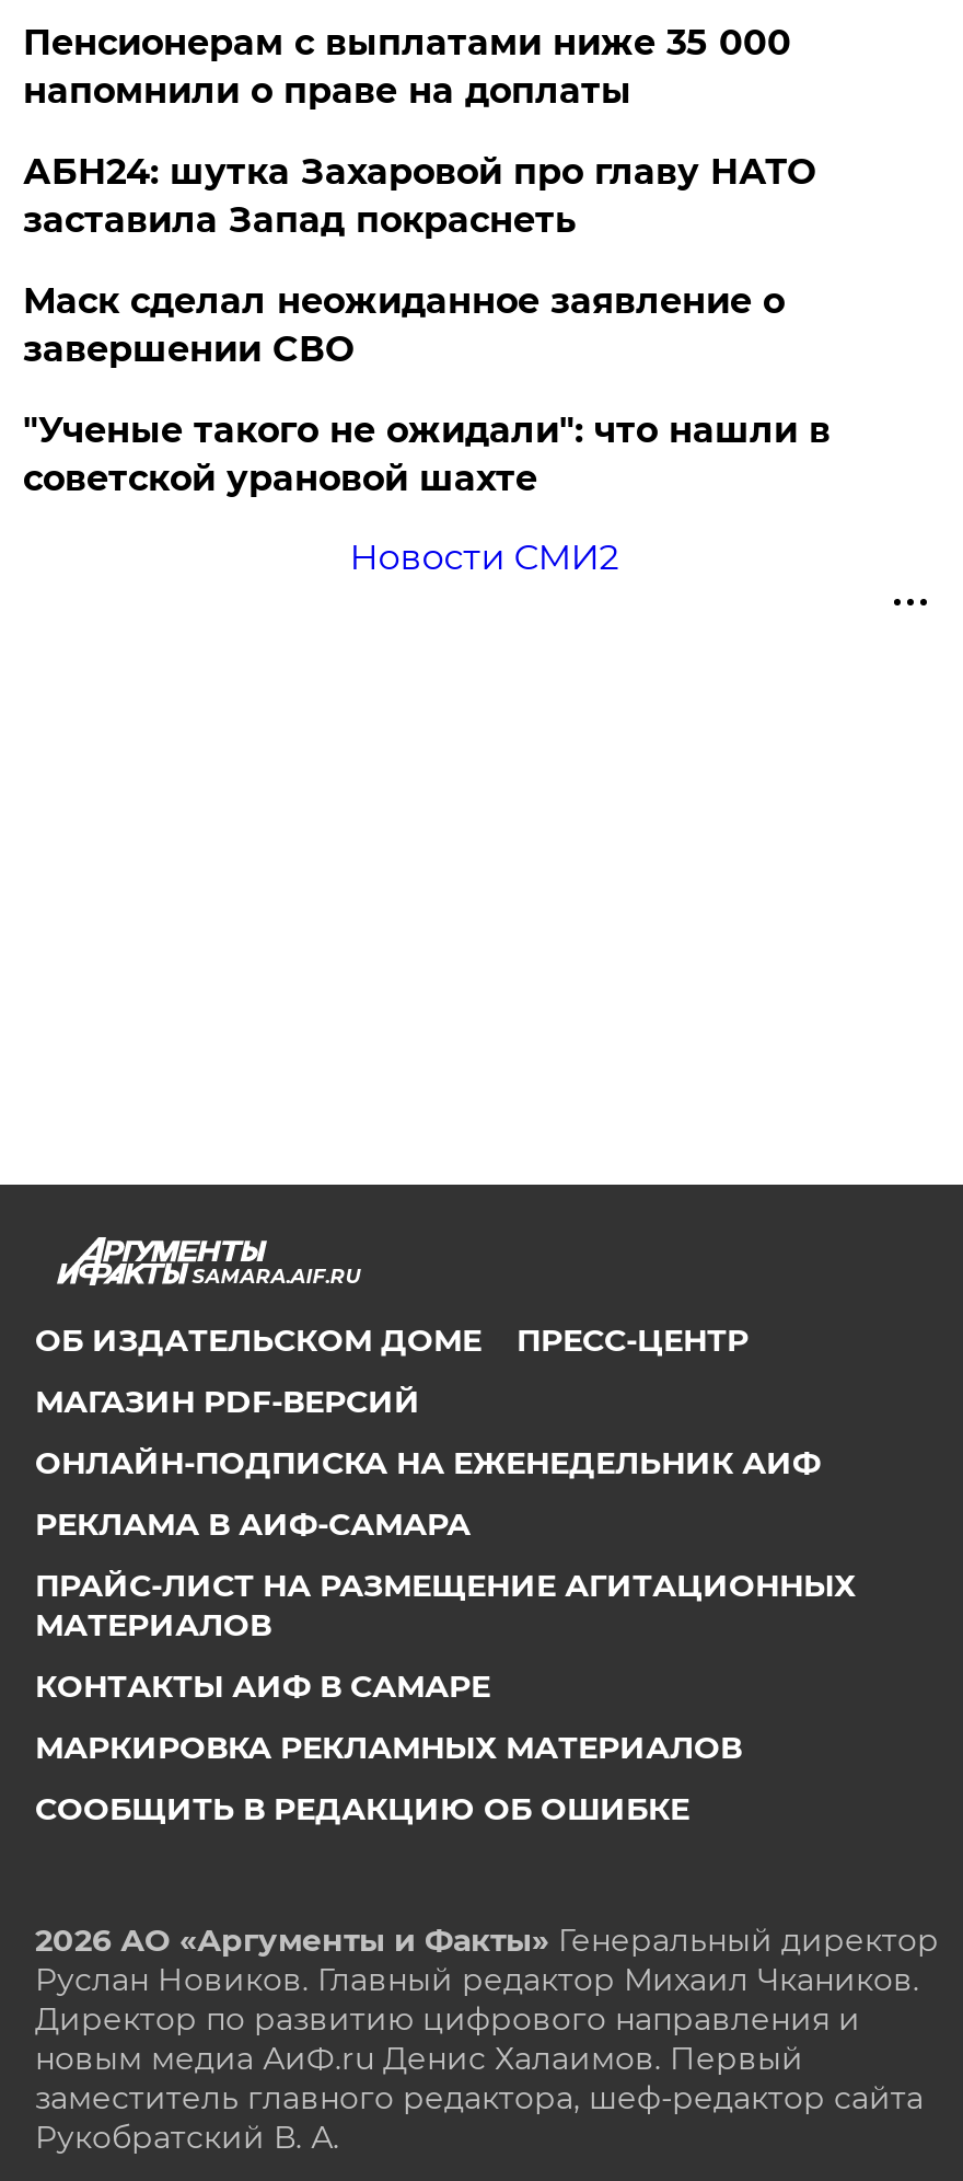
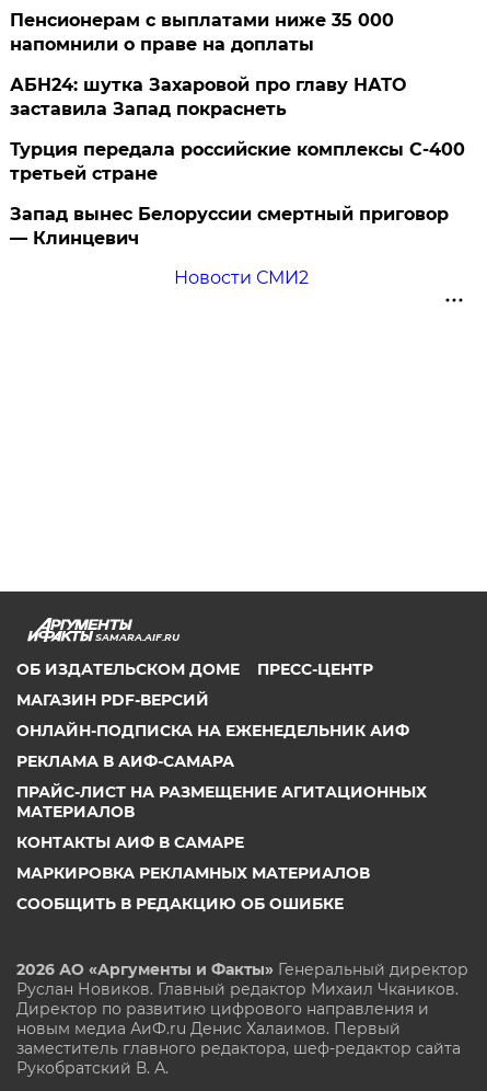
[23,280,784,370] Маск сделал неожиданное заявление о | завершении СВО -> [10,139,466,184] Турция передала российские комплексы С-400 | третьей стране
[23,409,830,499] "Ученые такого не ожидали": что нашли в | советской урановой шахте -> [10,204,449,249] Запад вынес Белоруссии смертный приговор | — Клинцевич

